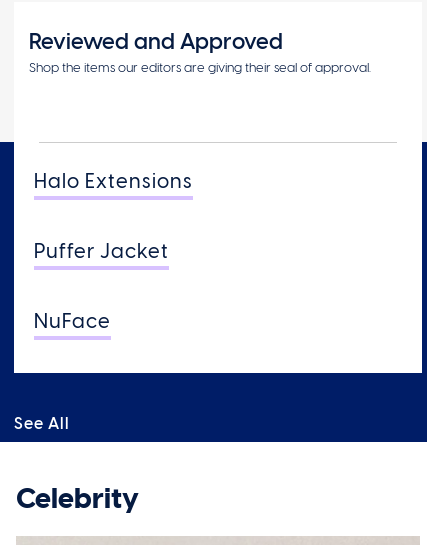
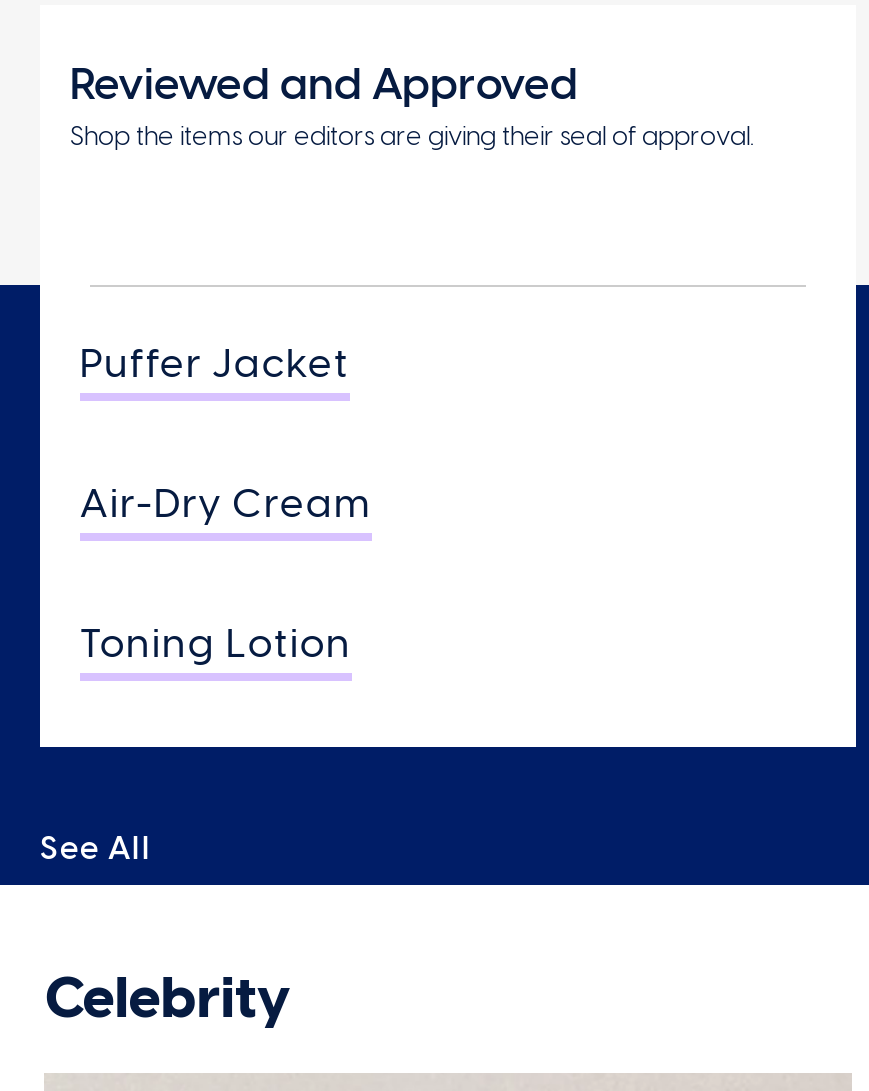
[34,169,193,193] Halo Extensions -> none
moved [34,239,169,263] -> [80,339,350,387]: Puffer Jacket
[34,309,111,333] NuFace -> [80,479,372,667] Air-Dry Cream | Toning Lotion

